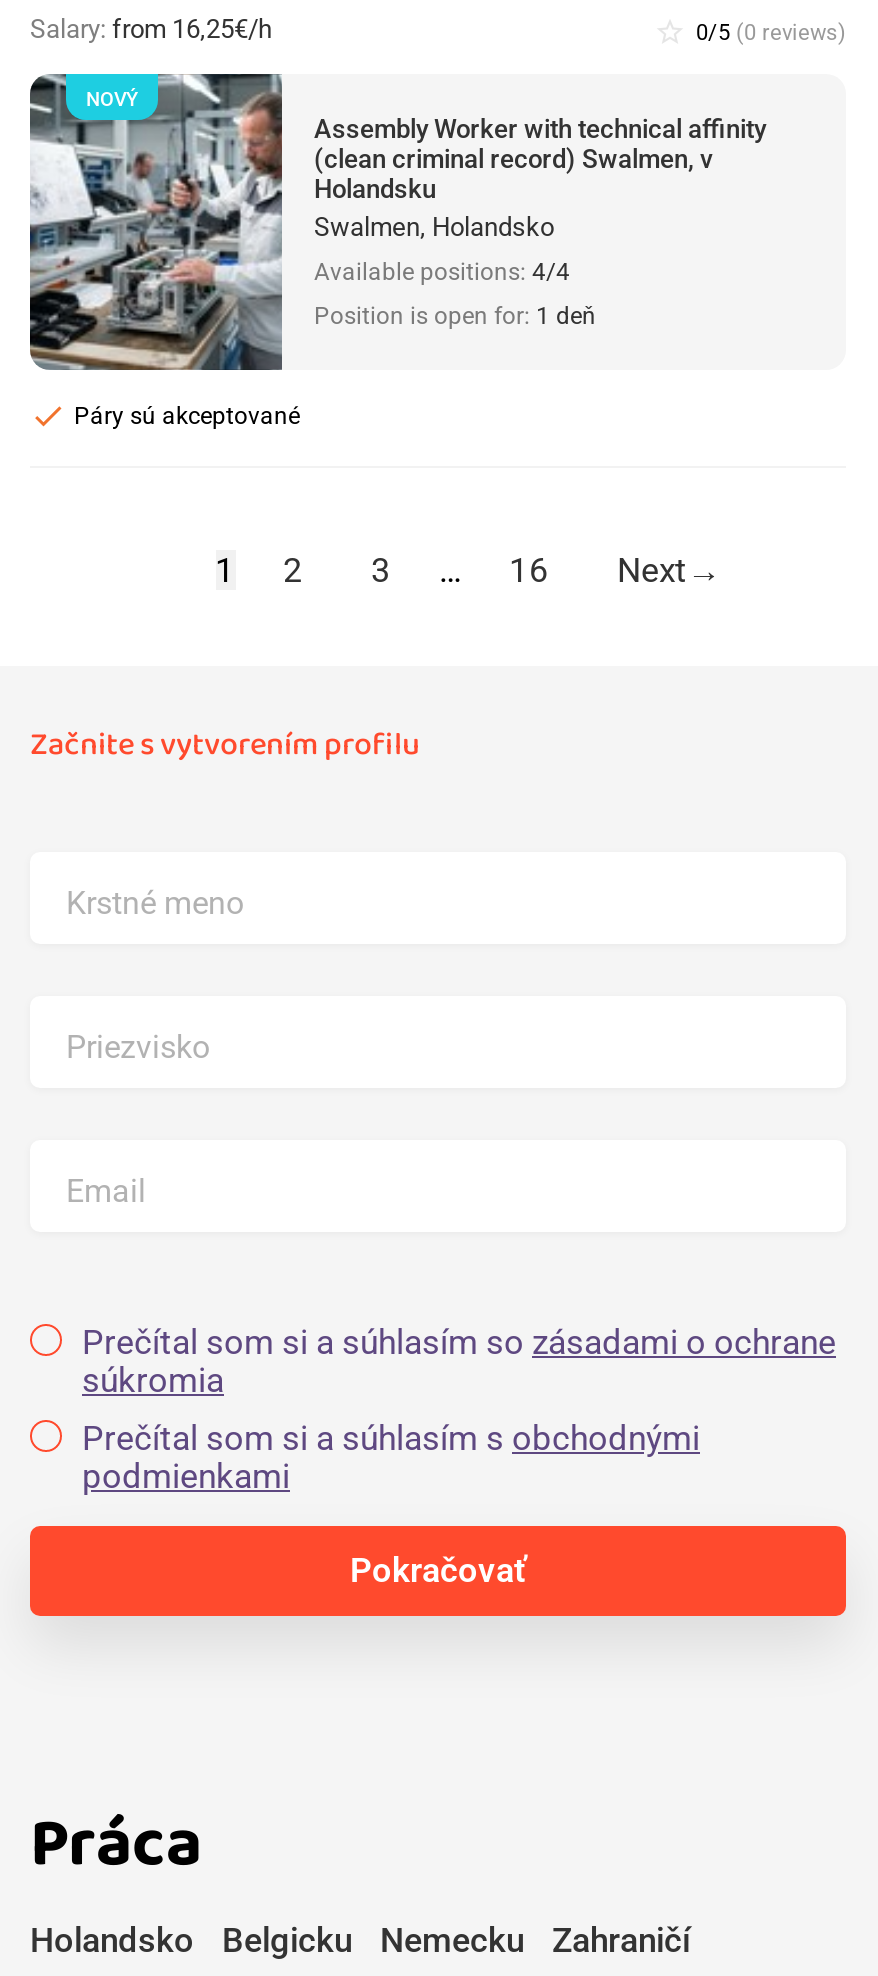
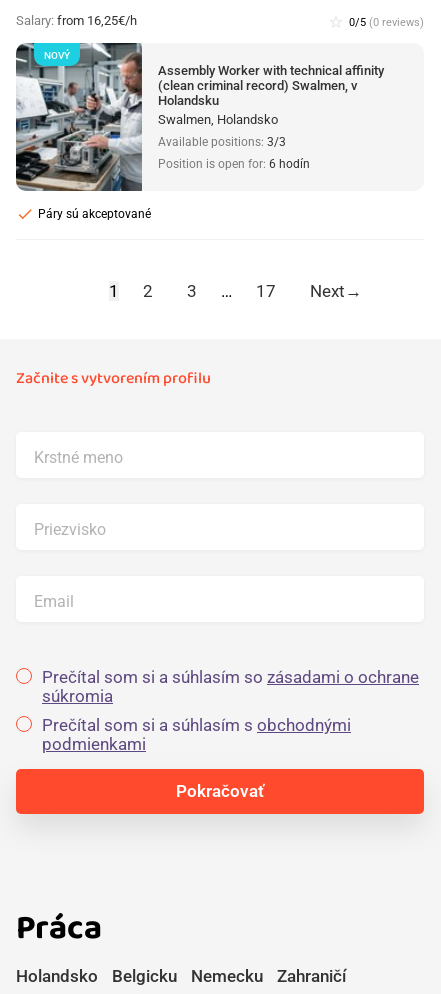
[314,258,570,286] Available positions: 4/4 -> [158,135,286,149] Available positions: 3/3
[314,302,596,330] Position is open for: 1 deň -> [158,157,310,171] Position is open for: 6 hodín
[509,550,549,590] 16 -> [255,281,275,301] 17

